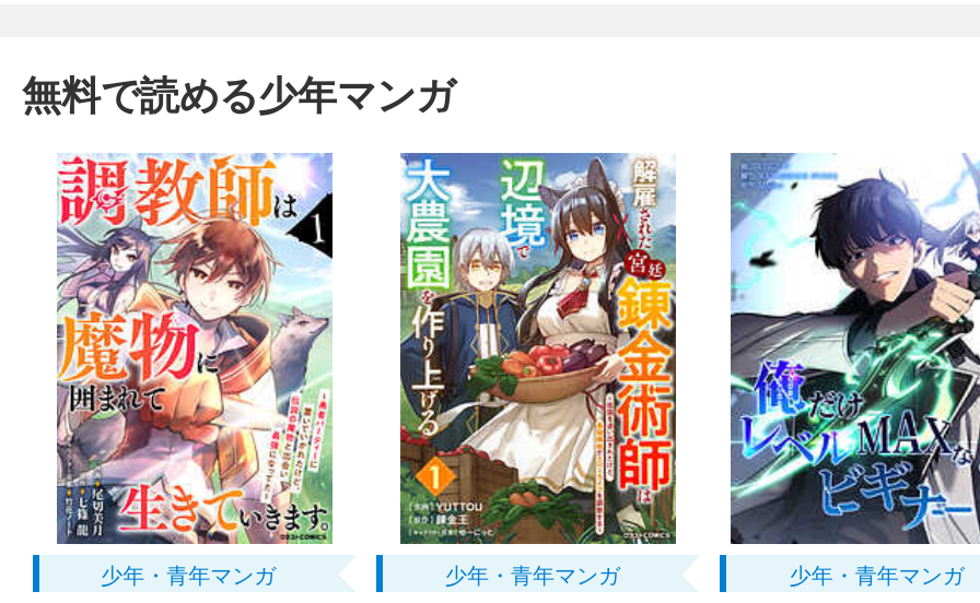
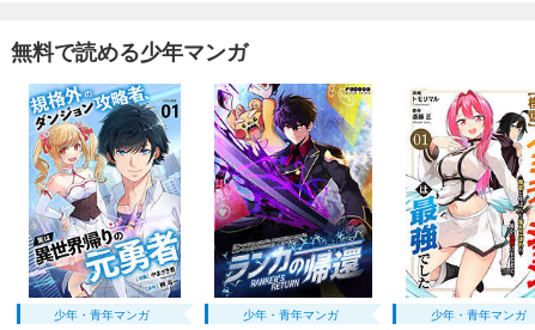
[55,153,335,546] [image] -> [28,84,182,299] [image]
[394,151,682,546] [image] -> [213,82,373,299] [image]
[728,151,973,546] [image] -> [399,84,531,298] [image]

